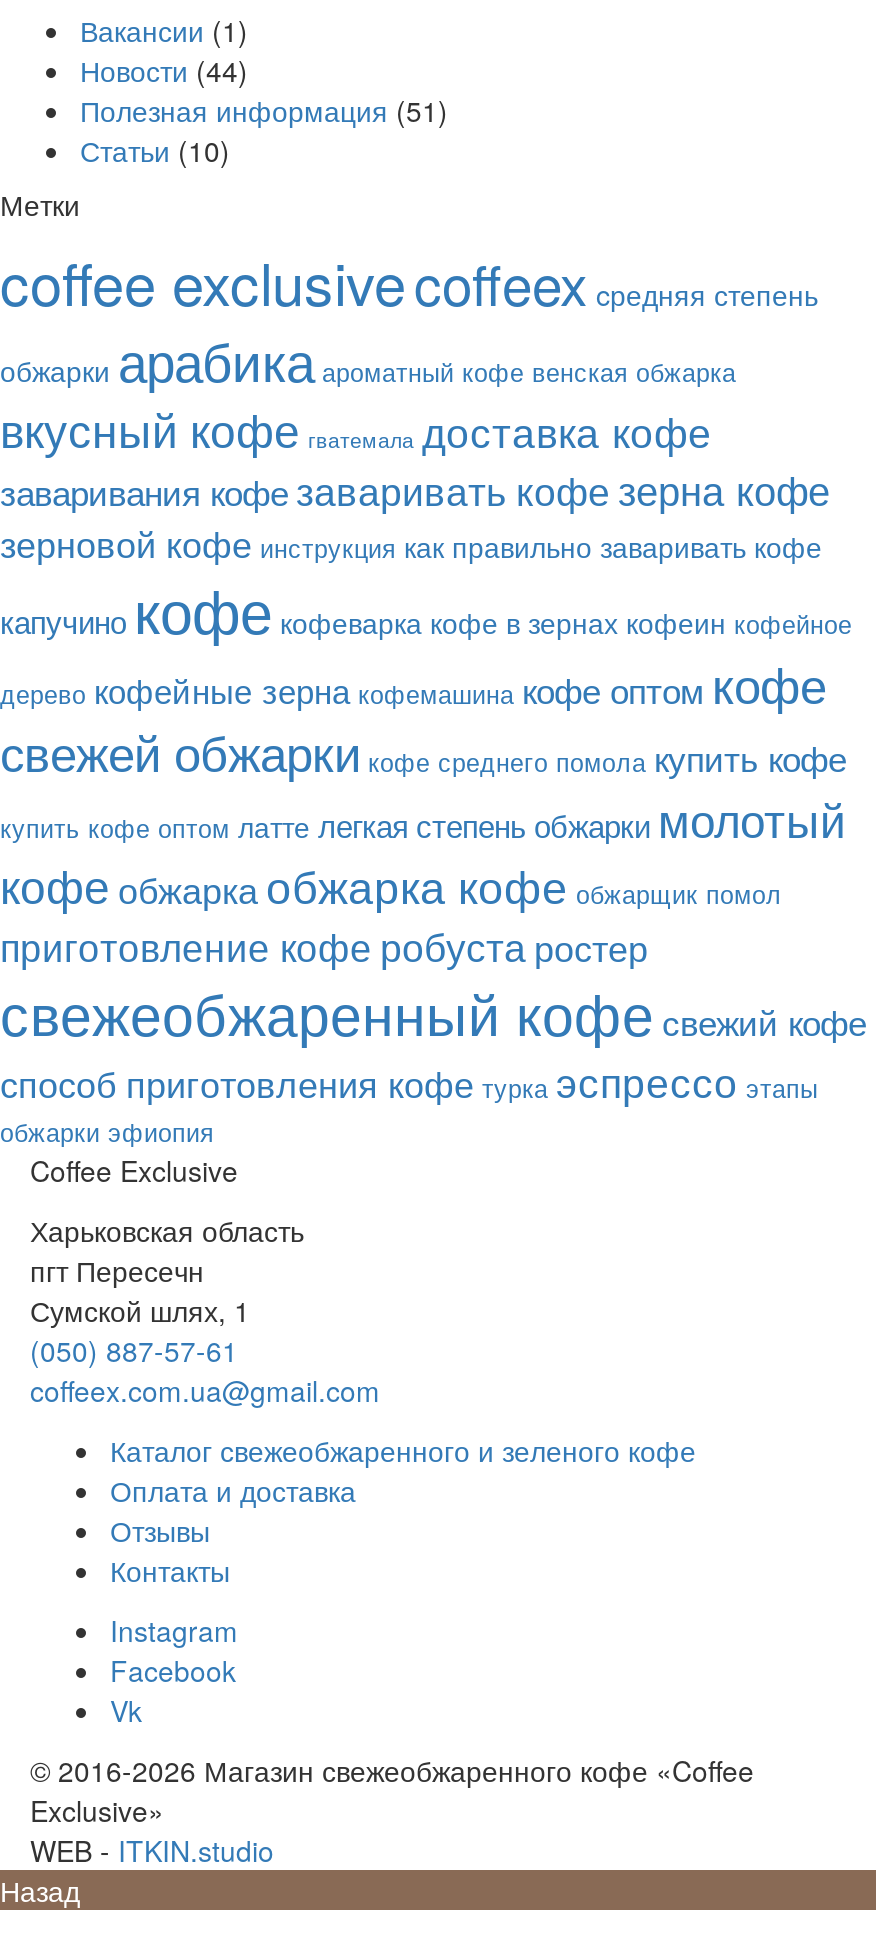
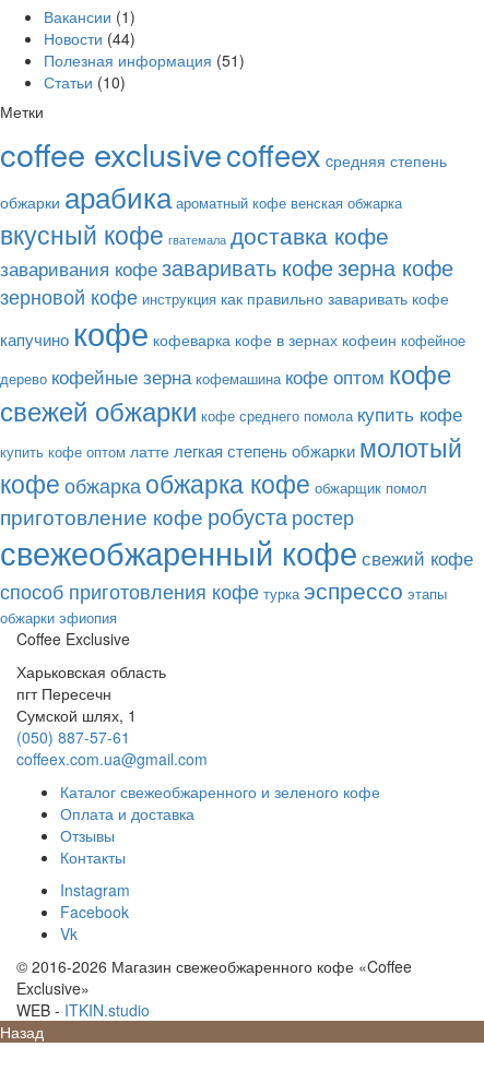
[30,1831,270,1871] SEO - ITKIN.studio -> [16,999,139,1021] #E! - ITKIN.studio

